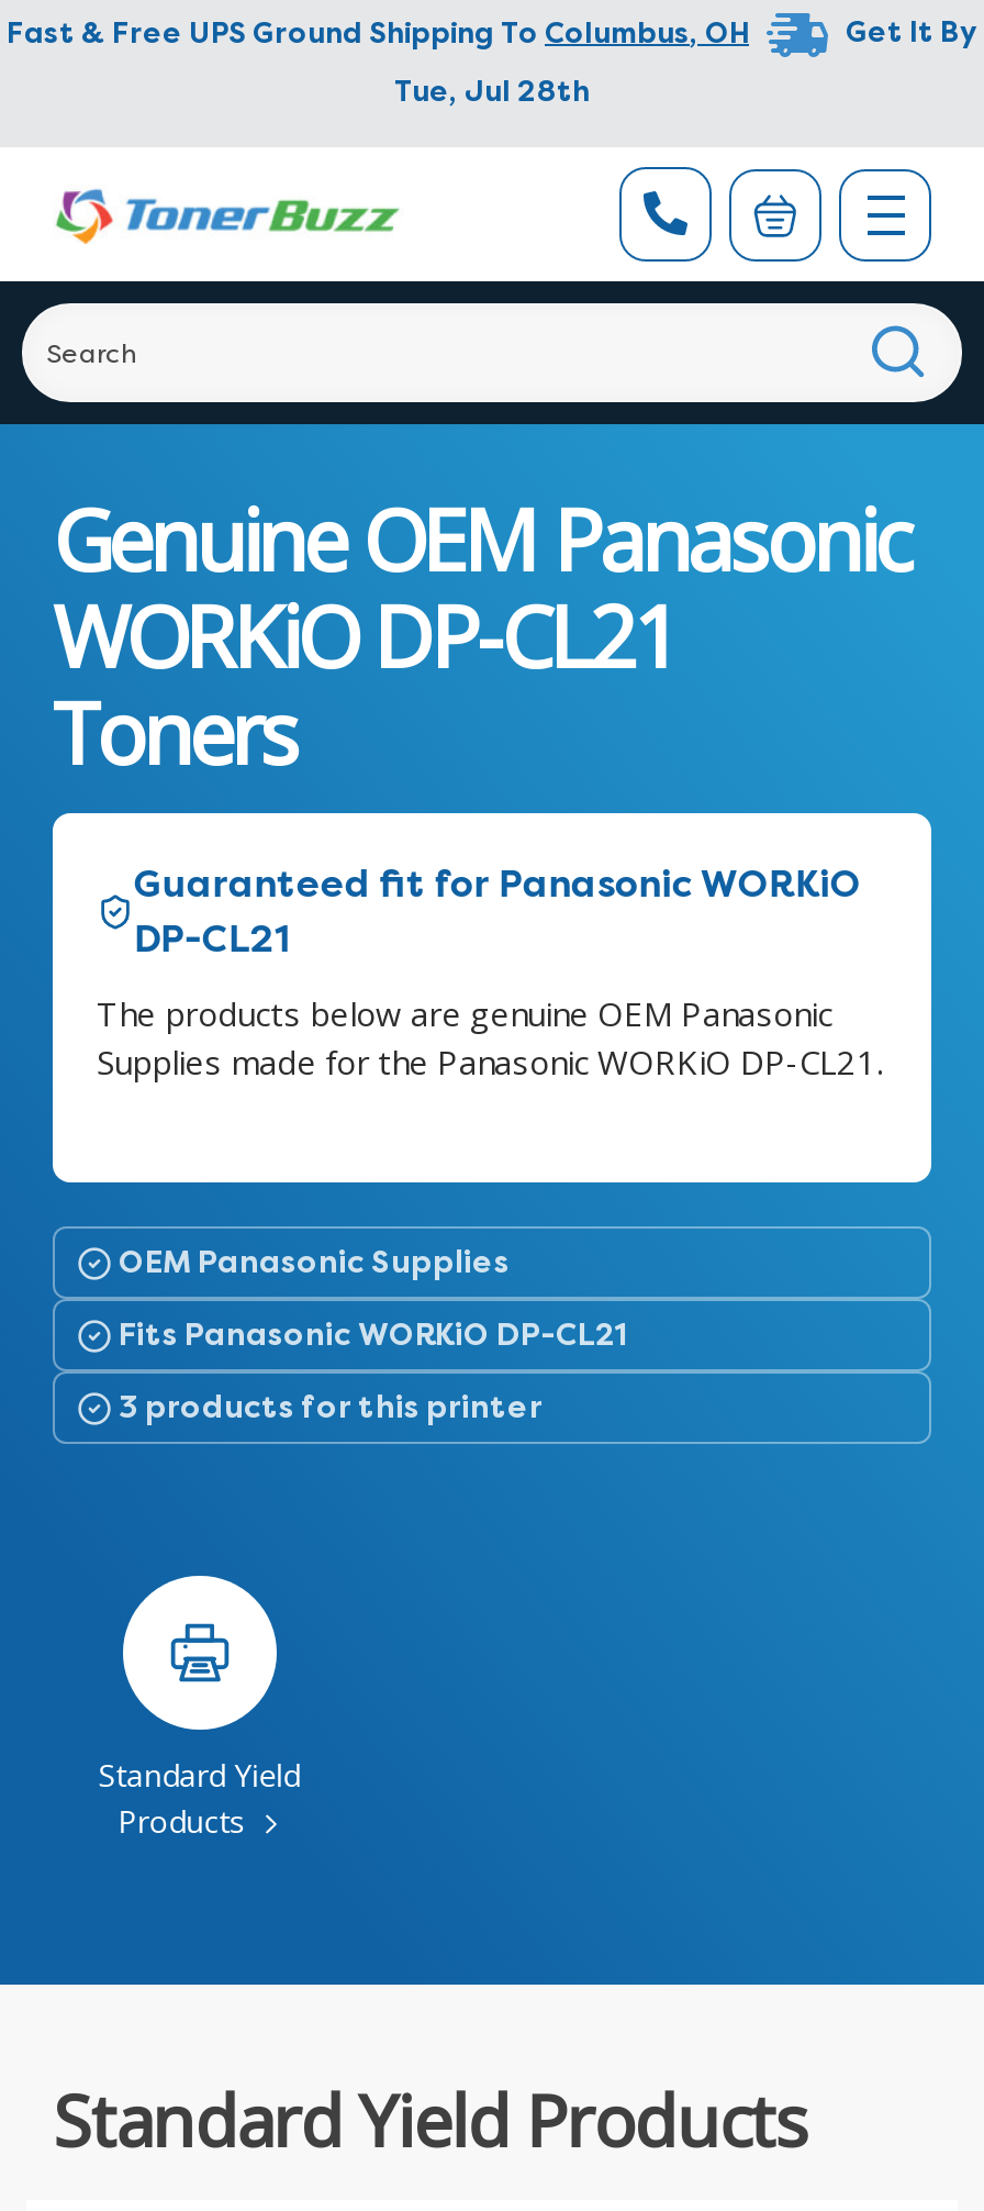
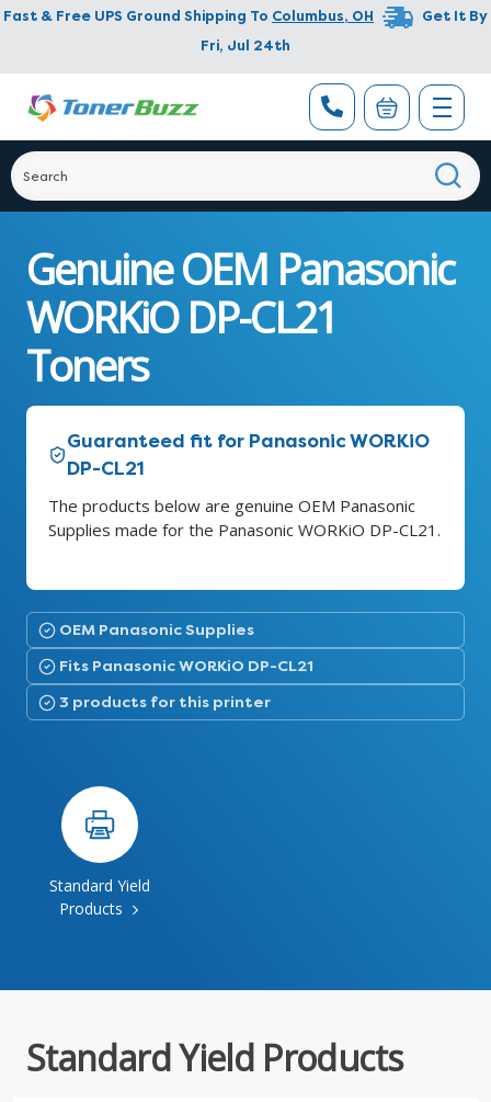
[394,73,590,110] Tue, Jul 28th -> [201,36,290,55] Fri, Jul 24th

